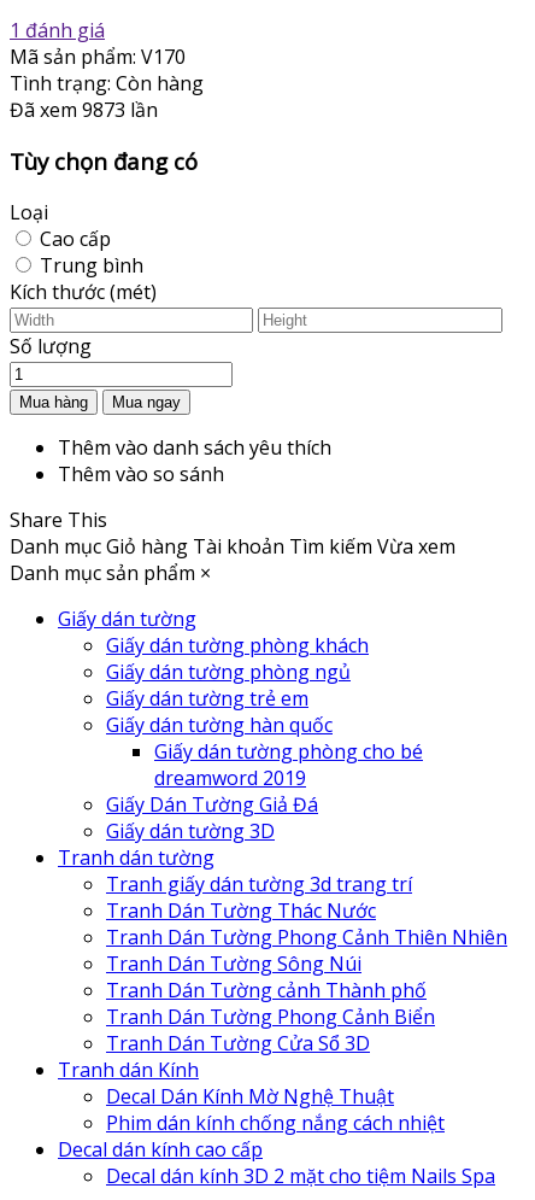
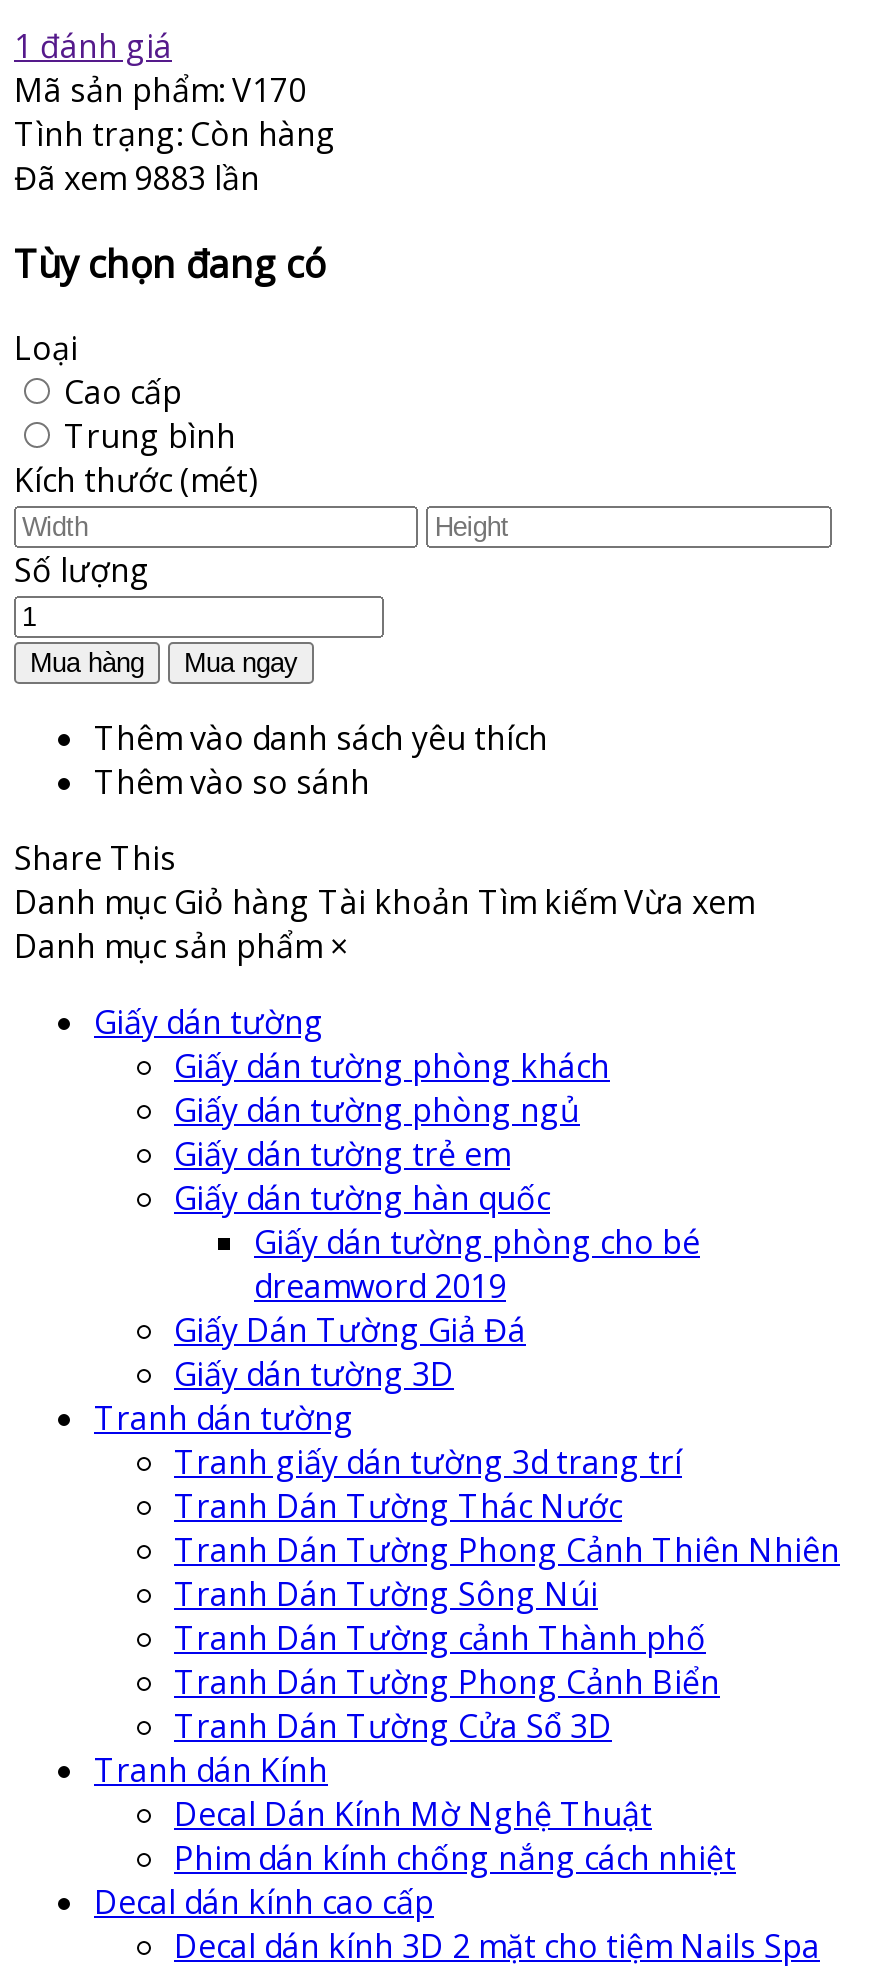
[10,97,158,123] Đã xem 9873 lần -> [14,157,260,201] Đã xem 9883 lần

